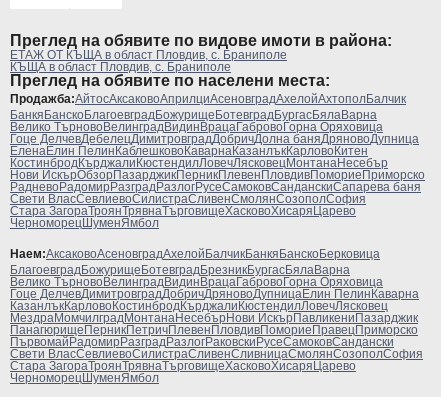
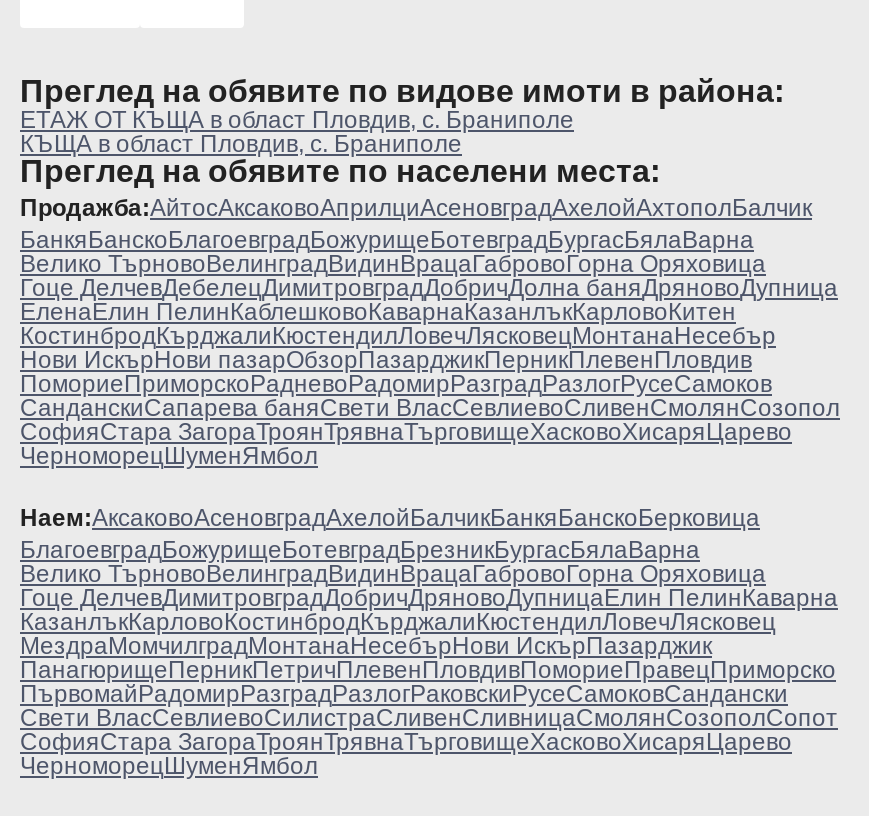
[10,168,425,218] Нови ИскърОбзорПазарджикПерникПлевенПловдивПомориеПриморско | РадневоРадомирРазградРазлогРусеСамоковСанданскиСапарева баня | Свети ВласСевлиевоСилистраСливенСмолянСозополСофия | Стара ЗагораТроянТрявнаТърговищеХасковоХисаряЦарево -> [20,346,840,446] Нови ИскърНови пазарОбзорПазарджикПерникПлевенПловдив | ПомориеПриморскоРадневоРадомирРазградРазлогРусеСамоков | СанданскиСапарева баняСвети ВласСевлиевоСливенСмолянСозопол | СофияСтара ЗагораТроянТрявнаТърговищеХасковоХисаряЦарево
[10,311,418,325] МездраМомчилградМонтанаНесебърНови ИскърПавликениПазарджик -> [20,632,712,660] МездраМомчилградМонтанаНесебърНови ИскърПазарджик
[10,347,423,373] Свети ВласСевлиевоСилистраСливенСливницаСмолянСозополСофия | Стара ЗагораТроянТрявнаТърговищеХасковоХисаряЦарево -> [20,704,838,756] Свети ВласСевлиевоСилистраСливенСливницаСмолянСозополСопот | СофияСтара ЗагораТроянТрявнаТърговищеХасковоХисаряЦарево

